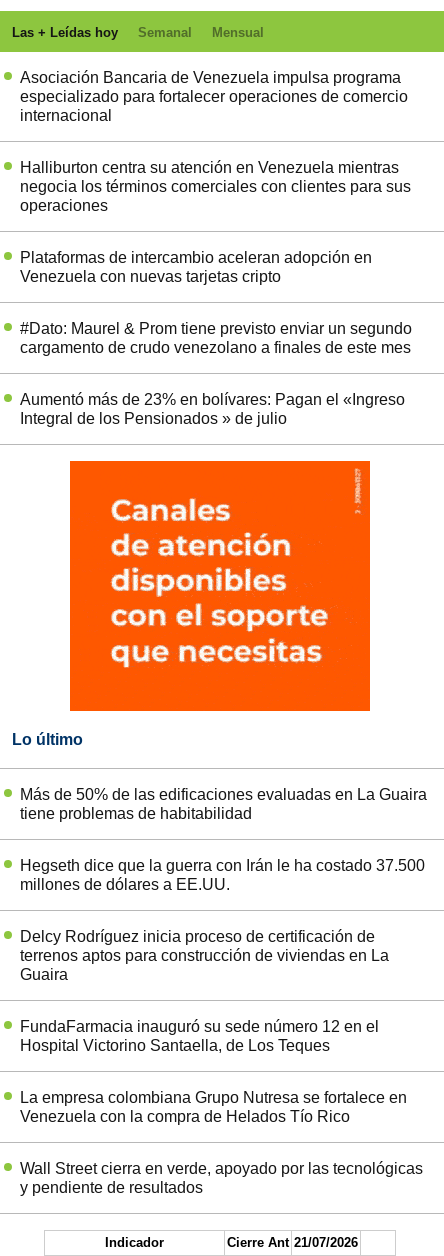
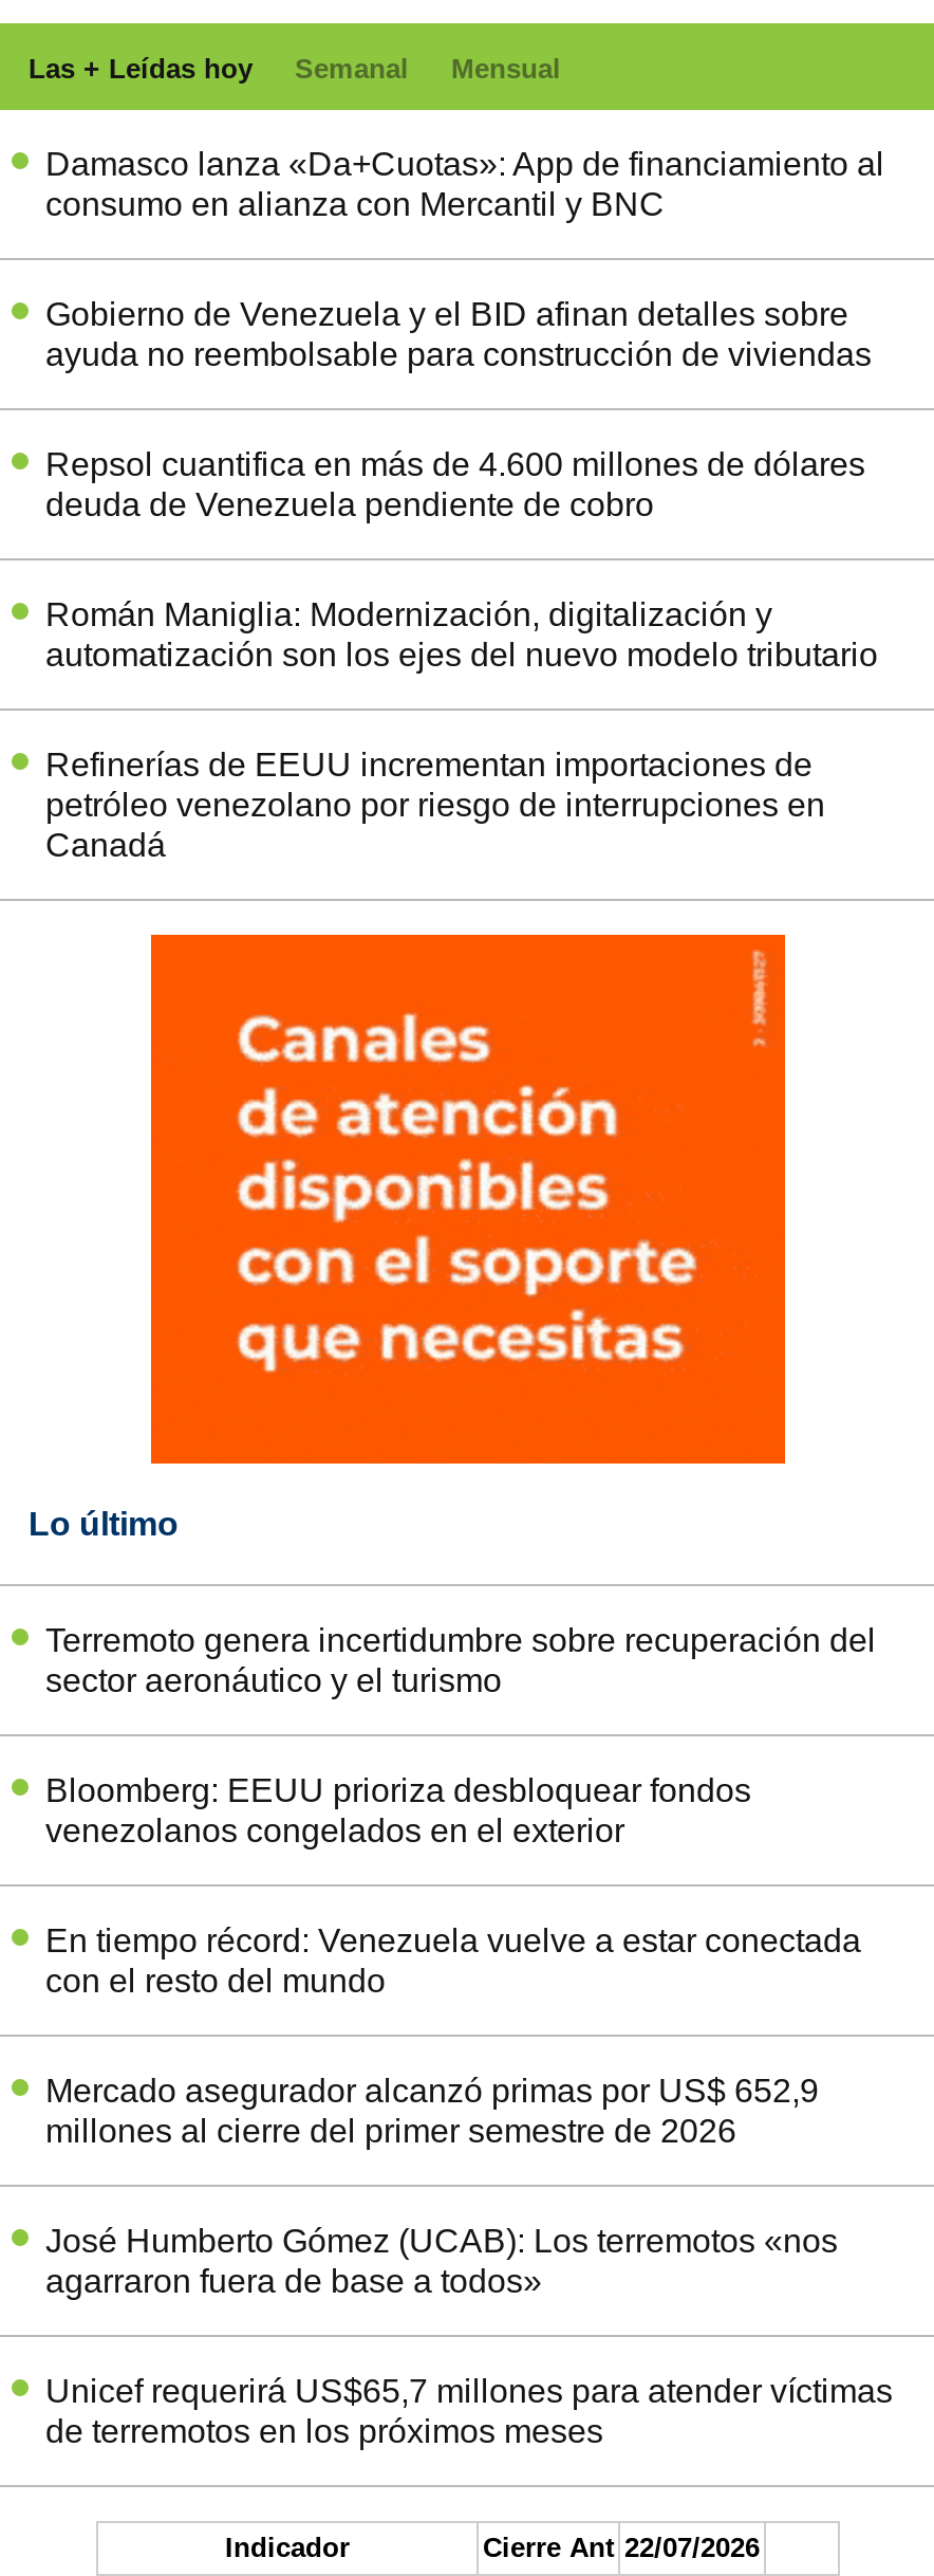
[20,69,408,124] Asociación Bancaria de Venezuela impulsa programa | especializado para fortalecer operaciones de comercio | internacional -> [45,147,884,223] Damasco lanza «Da+Cuotas»: App de financiamiento al | consumo en alianza con Mercantil y BNC
[20,159,411,214] Halliburton centra su atención en Venezuela mientras | negocia los términos comerciales con clientes para sus | operaciones -> [45,297,872,373] Gobierno de Venezuela y el BID afinan detalles sobre | ayuda no reembolsable para construcción de viviendas
[20,249,372,285] Plataformas de intercambio aceleran adopción en | Venezuela con nuevas tarjetas cripto -> [45,447,865,523] Repsol cuantifica en más de 4.600 millones de dólares | deuda de Venezuela pendiente de cobro
[20,320,412,356] #Dato: Maurel & Prom tiene previsto enviar un segundo | cargamento de crudo venezolano a finales de este mes -> [45,597,878,673] Román Maniglia: Modernización, digitalización y | automatización son los ejes del nuevo modelo tributario
[20,391,405,427] Aumentó más de 23% en bolívares: Pagan el «Ingreso | Integral de los Pensionados » de julio -> [45,747,825,864] Refinerías de EEUU incrementan importaciones de | petróleo venezolano por riesgo de interrupciones en | Canadá
[20,786,427,822] Más de 50% de las edificaciones evaluadas en La Guaira | tiene problemas de habitabilidad -> [45,1623,876,1699] Terremoto genera incertidumbre sobre recuperación del | sector aeronáutico y el turismo
[20,857,425,893] Hegseth dice que la guerra con Irán le ha costado 37.500 | millones de dólares a EE.UU. -> [45,1773,751,1849] Bloomberg: EEUU prioriza desbloquear fondos | venezolanos congelados en el exterior
[20,928,389,983] Delcy Rodríguez inicia proceso de certificación de | terrenos aptos para construcción de viviendas en La | Guaira -> [45,1923,861,1999] En tiempo récord: Venezuela vuelve a estar conectada | con el resto del mundo
[20,1018,379,1054] FundaFarmacia inauguró su sede número 12 en el | Hospital Victorino Santaella, de Los Teques -> [45,2073,819,2149] Mercado asegurador alcanzó primas por US$ 652,9 | millones al cierre del primer semestre de 2026
[20,1089,407,1125] La empresa colombiana Grupo Nutresa se fortalece en | Venezuela con la compra de Helados Tío Rico -> [45,2223,838,2300] José Humberto Gómez (UCAB): Los terremotos «nos | agarraron fuera de base a todos»
[20,1160,423,1196] Wall Street cierra en verde, apoyado por las tecnológicas | y pendiente de resultados -> [45,2374,893,2450] Unicef requerirá US$65,7 millones para atender víctimas | de terremotos en los próximos meses
[227,1235,358,1250] Cierre Ant 21/07/2026 -> [483,2532,760,2564] Cierre Ant 22/07/2026

